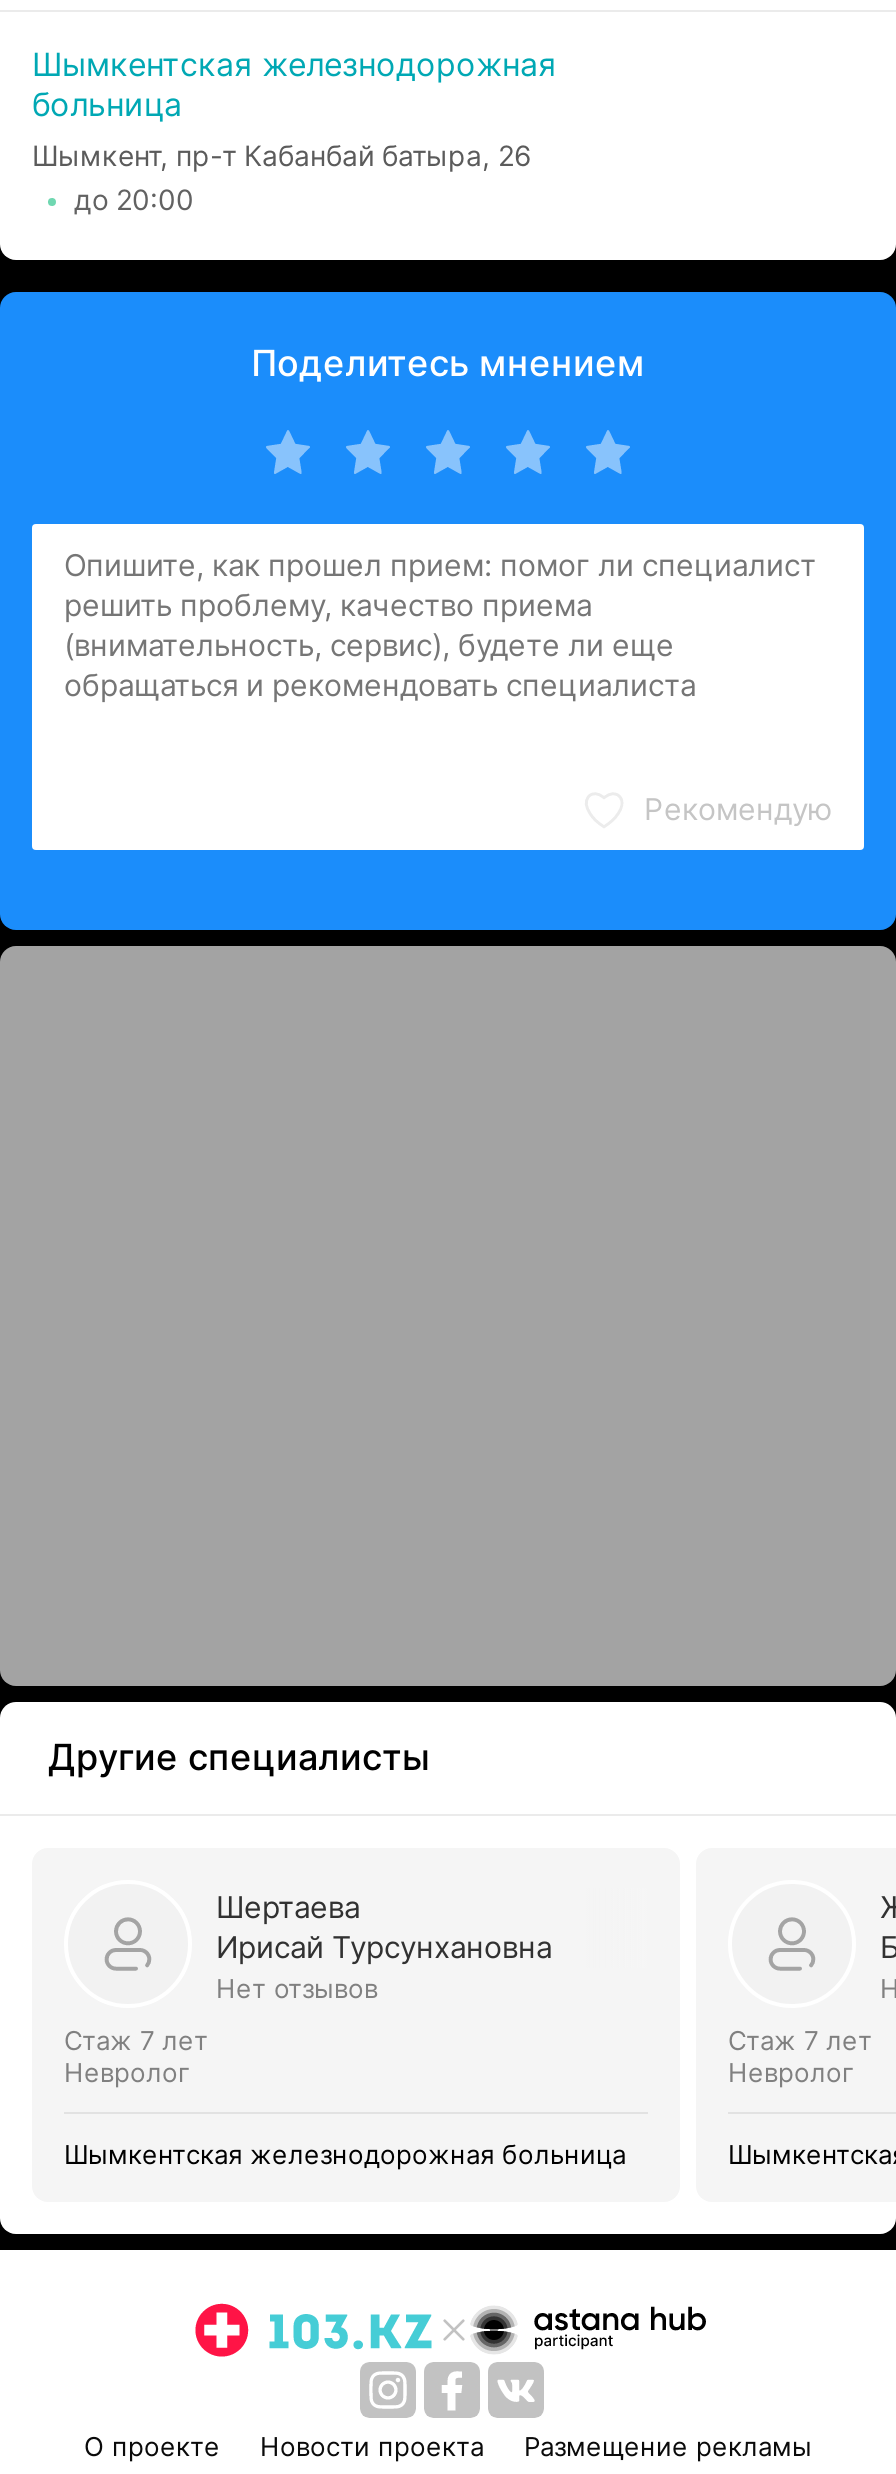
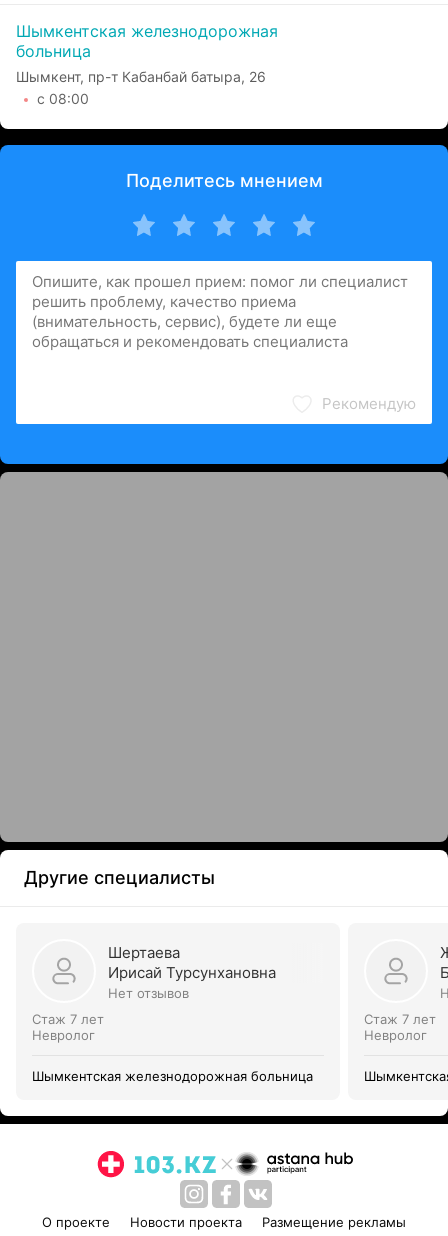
[74,182,194,216] до 20:00 -> [37,90,89,107] с 08:00

